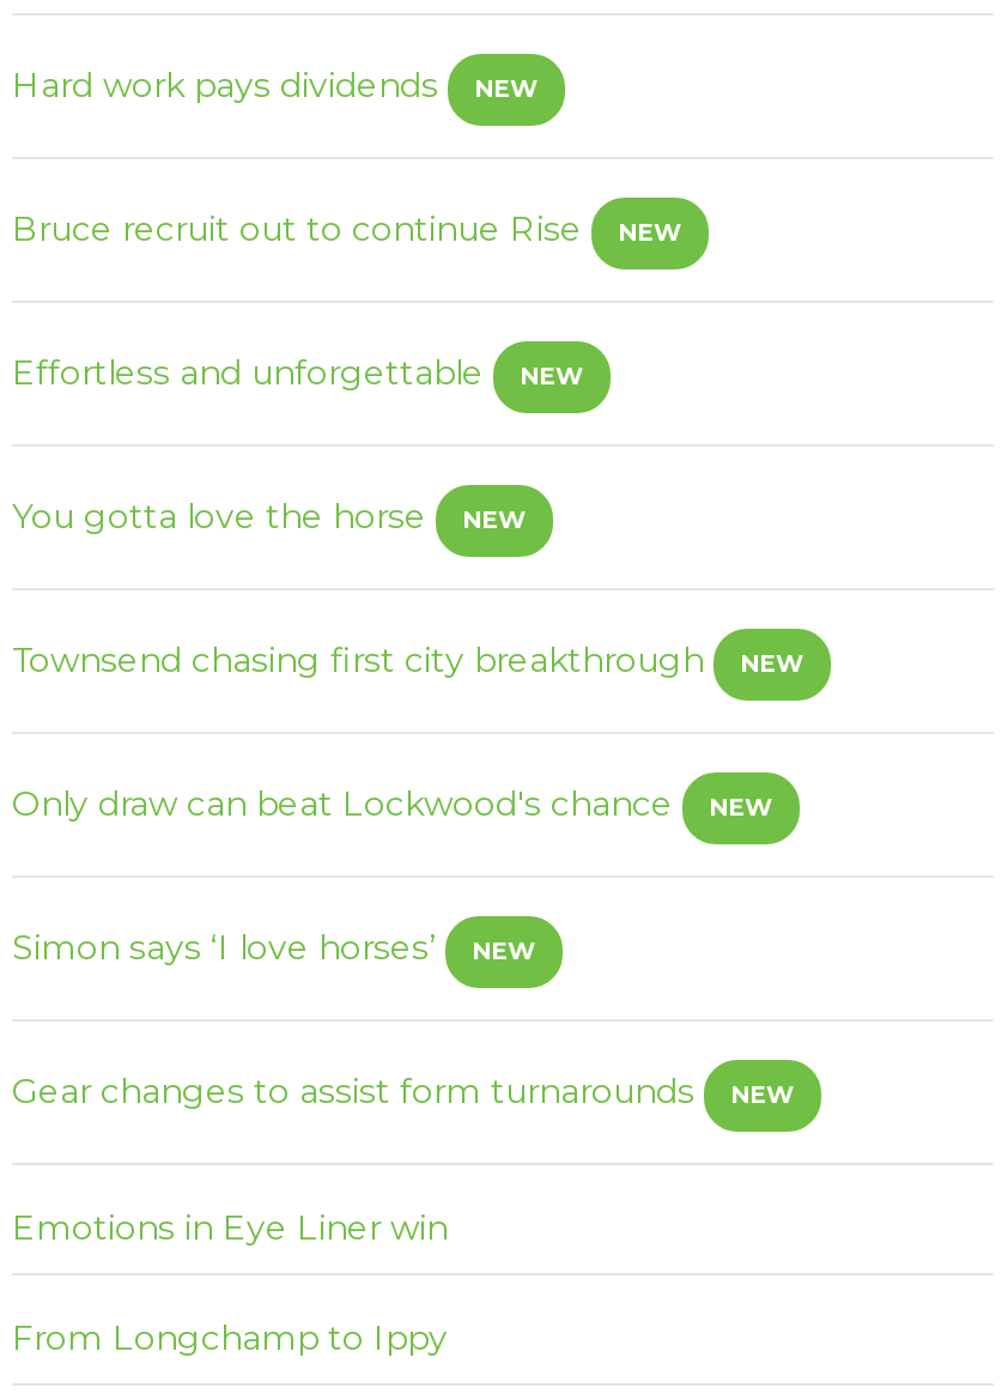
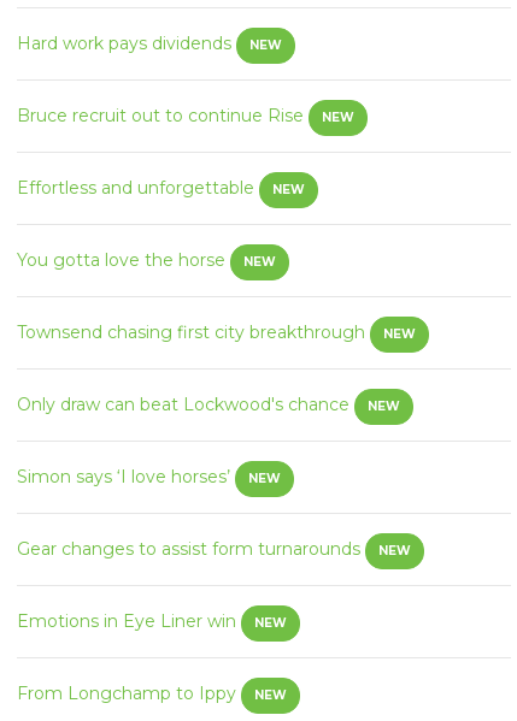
none -> [254,615,287,631] NEW
none -> [254,687,287,703] NEW

